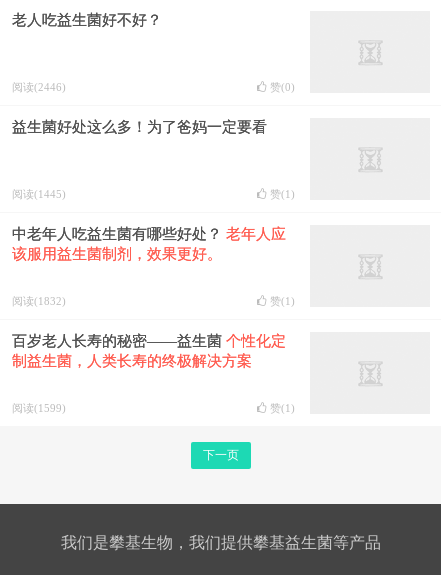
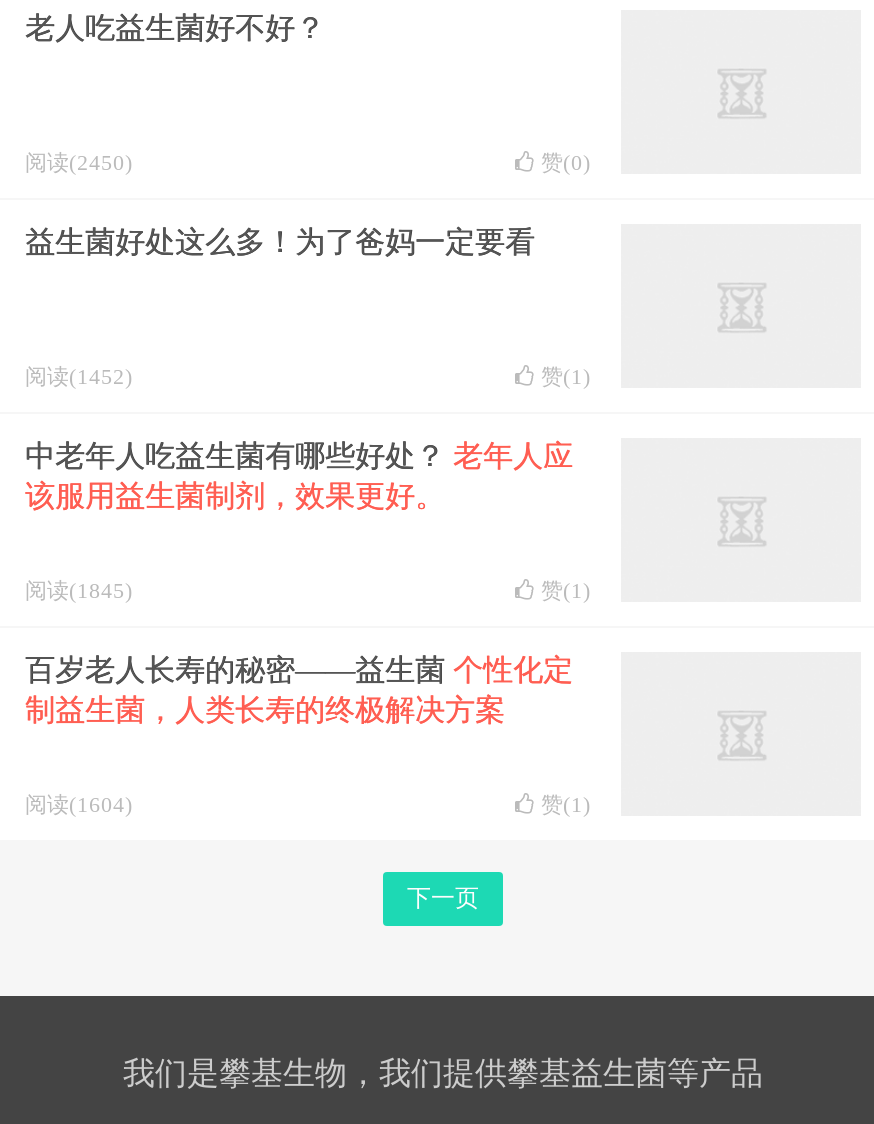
[12,81,66,93] 阅读(2446) -> [25,150,133,174] 阅读(2450)
[12,188,66,200] 阅读(1445) -> [25,364,133,388] 阅读(1452)
[12,295,66,307] 阅读(1832) -> [25,578,133,602] 阅读(1845)
[12,402,66,414] 阅读(1599) -> [25,792,133,816] 阅读(1604)

